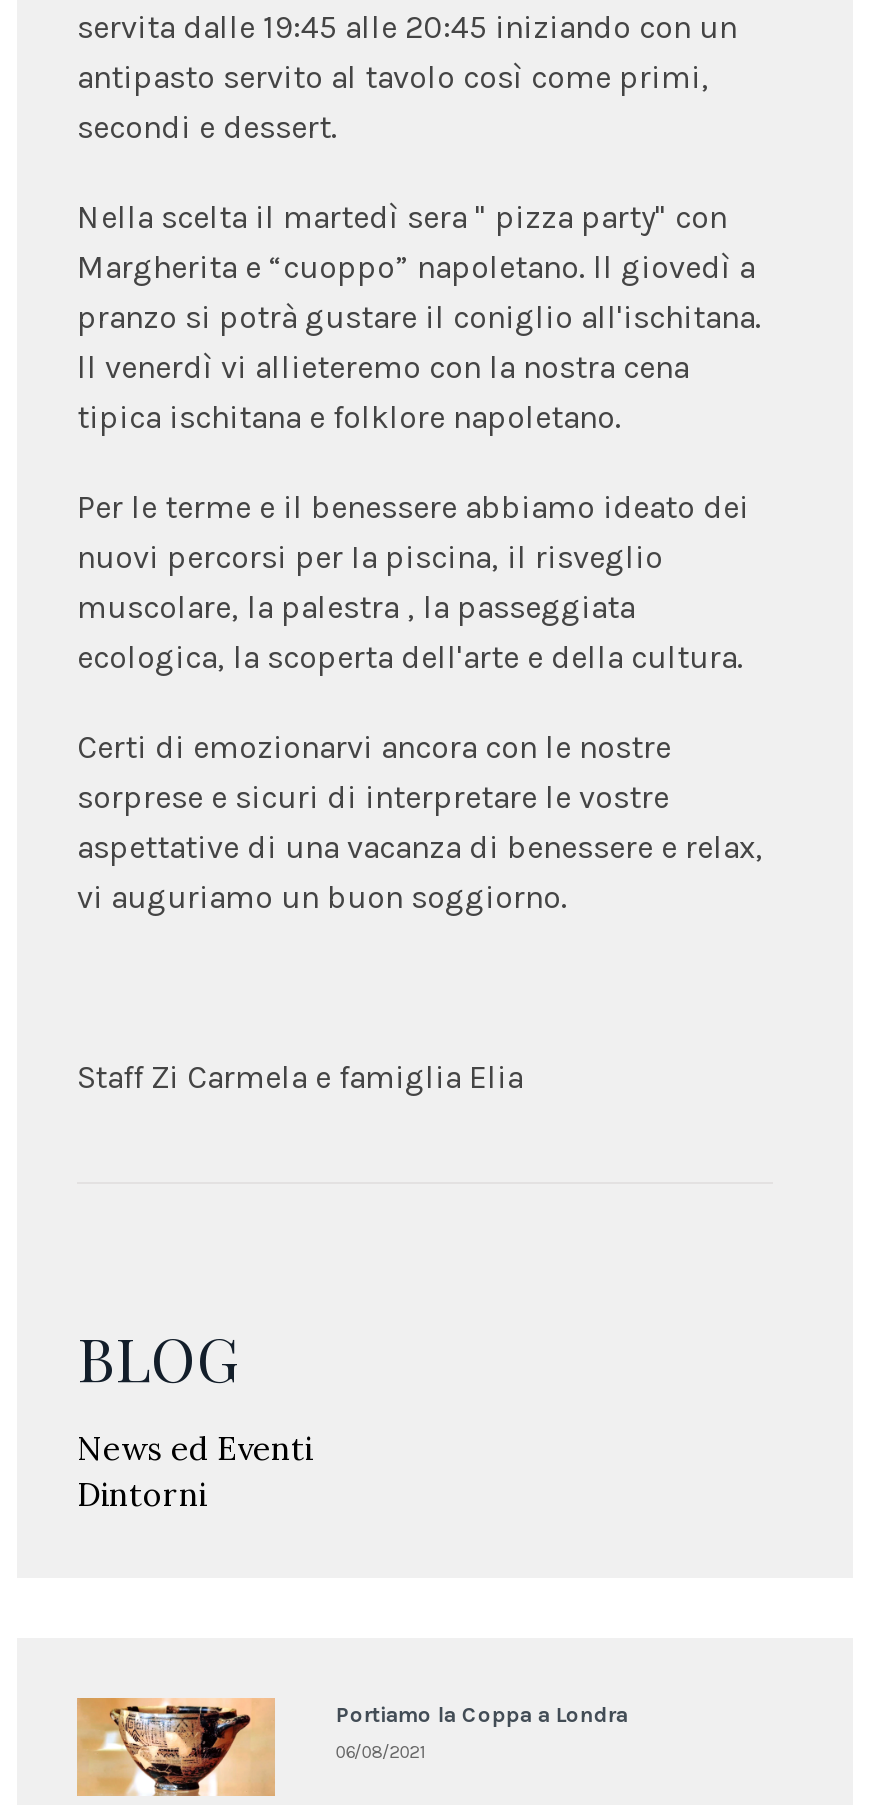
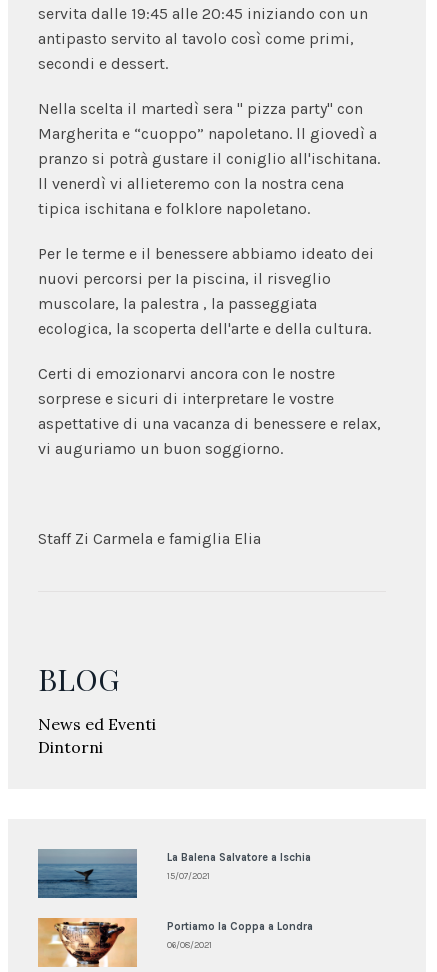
none -> [37,848,311,899] [image] | La Balena Salvatore a Ischia | 15/07/2021

